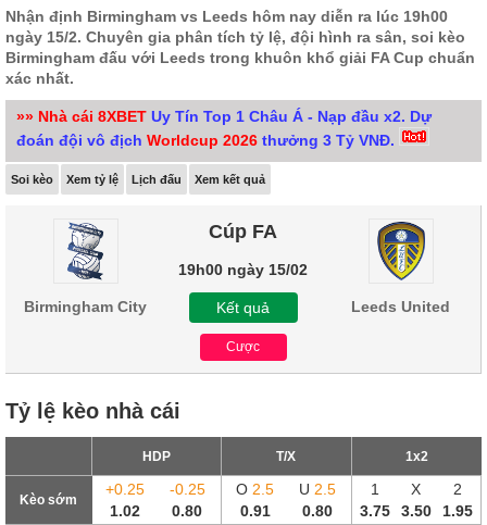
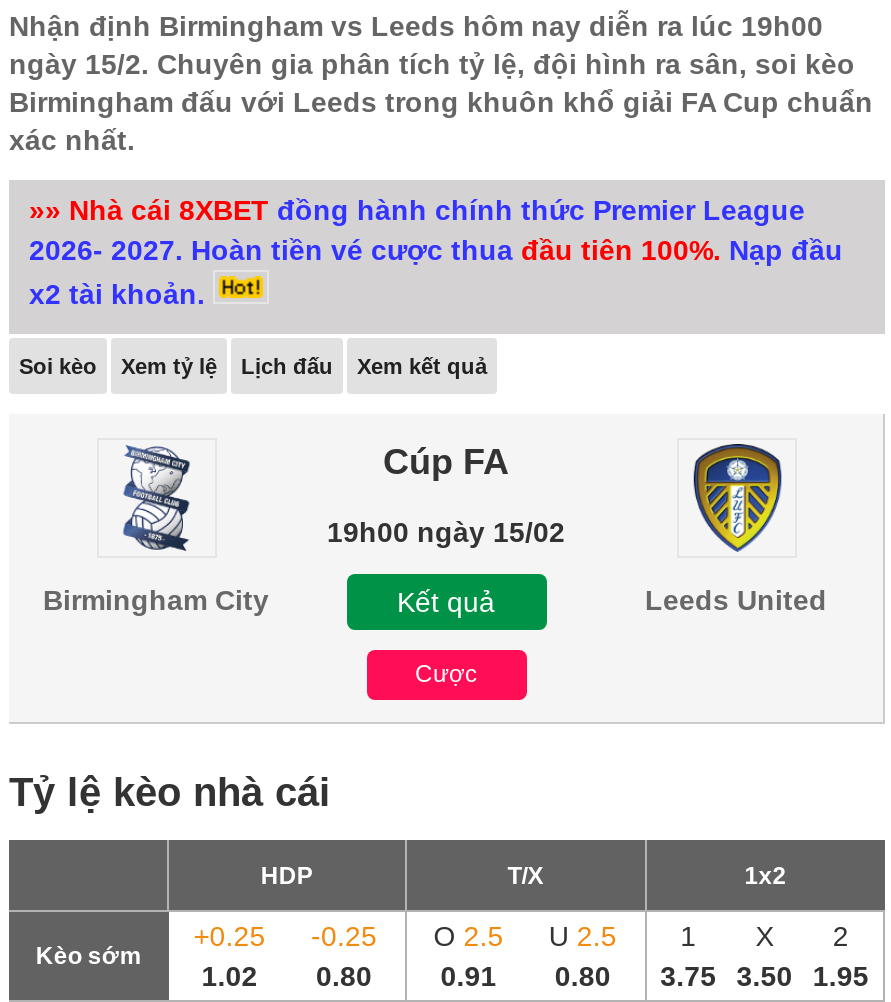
[16,108,432,149] »» Nhà cái 8XBET Uy Tín Top 1 Châu Á - Nạp đầu x2. Dự | đoán đội vô địch Worldcup 2026 thưởng 3 Tỷ VNĐ. -> [29,194,843,310] »» Nhà cái 8XBET đồng hành chính thức Premier League | 2026- 2027. Hoàn tiền vé cược thua đầu tiên 100%. Nạp đầu | x2 tài khoản.

